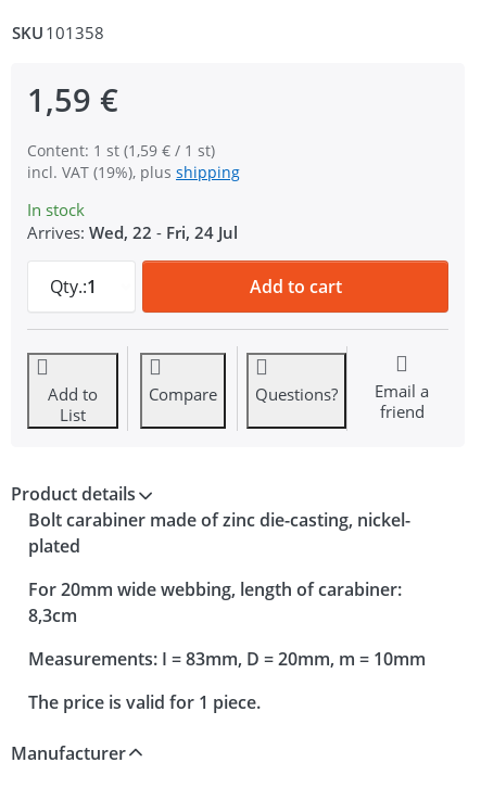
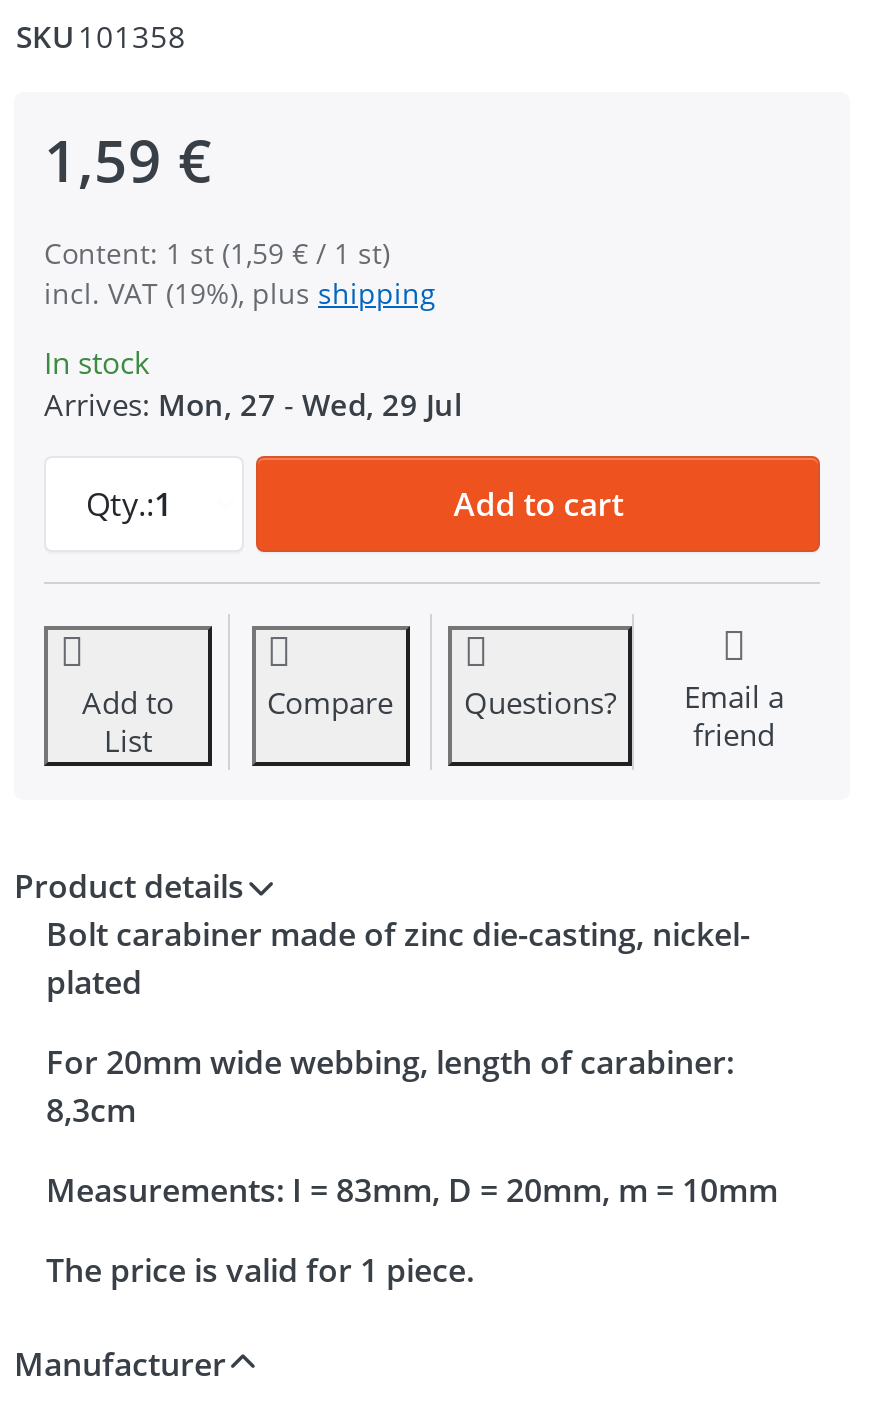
[27,222,238,243] Arrives: Wed, 22 - Fri, 24 Jul -> [44,384,462,424] Arrives: Mon, 27 - Wed, 29 Jul

